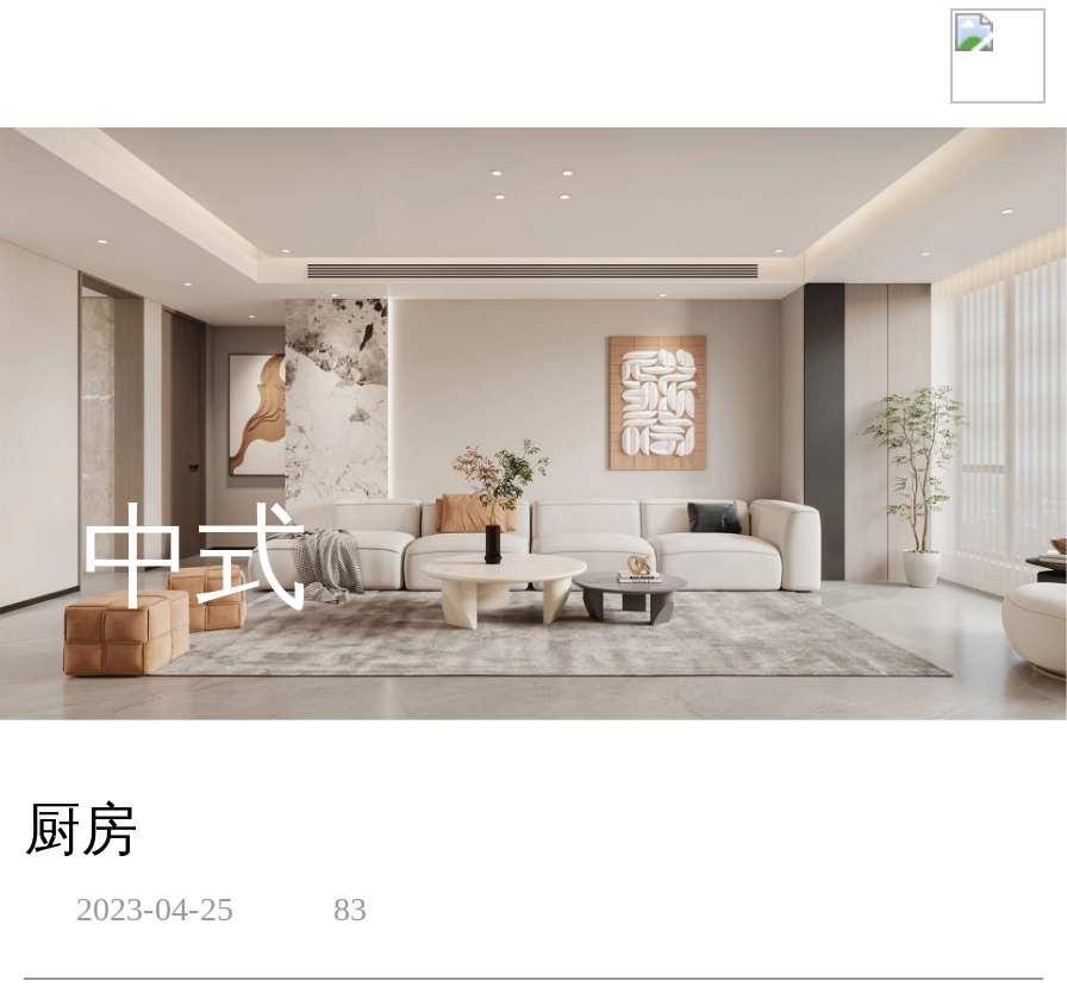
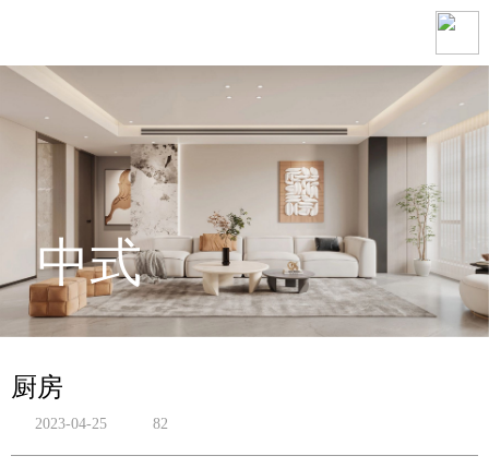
[333,891,367,927] 83 -> [153,415,168,432] 82

